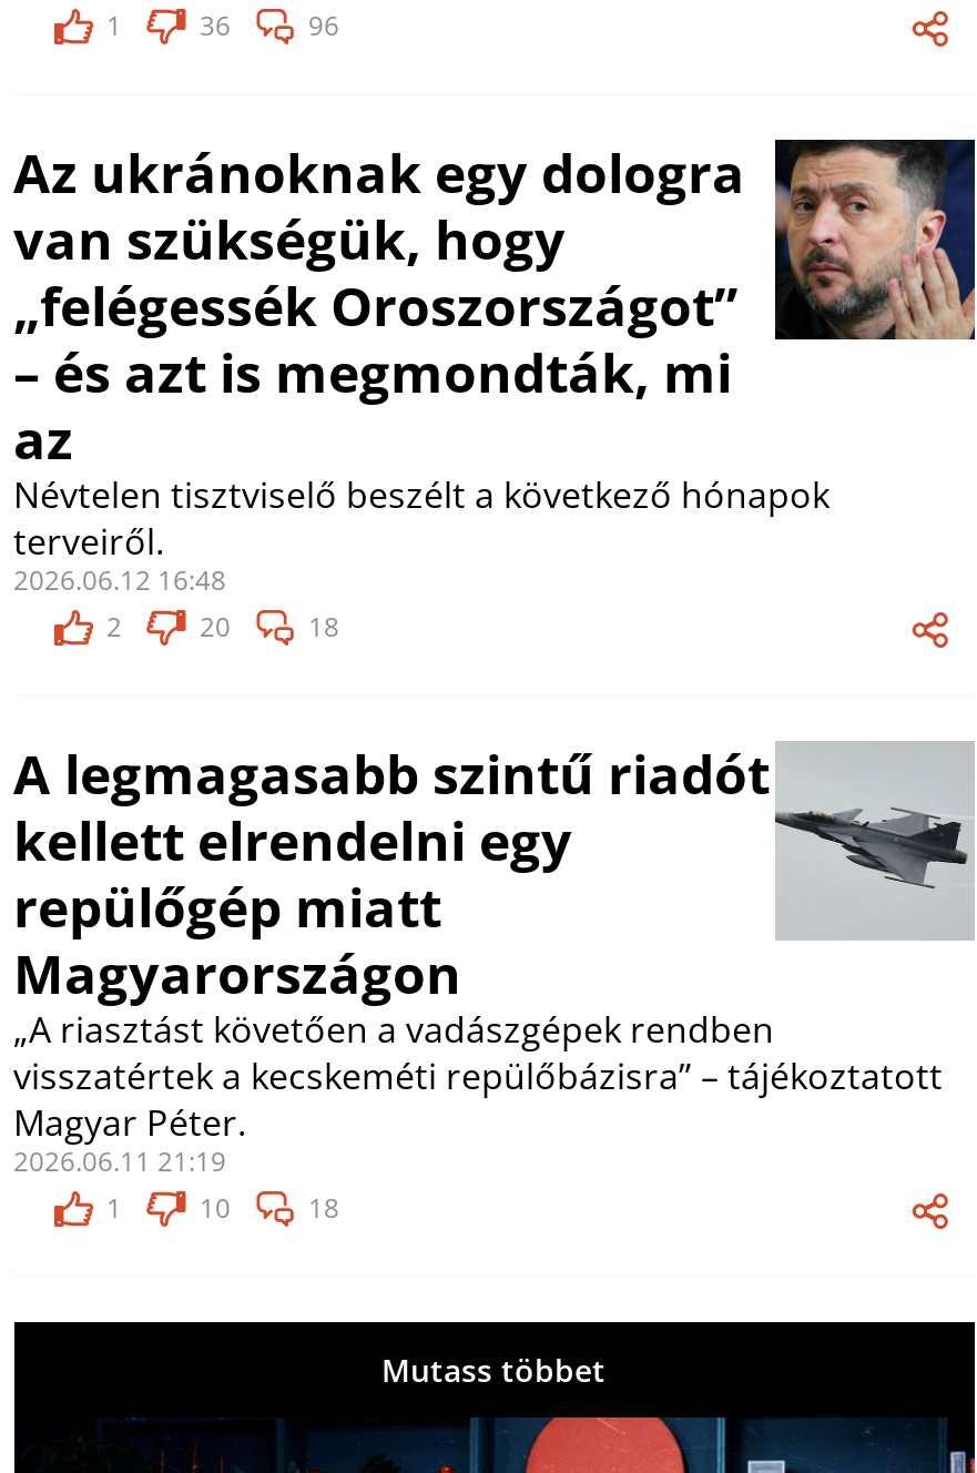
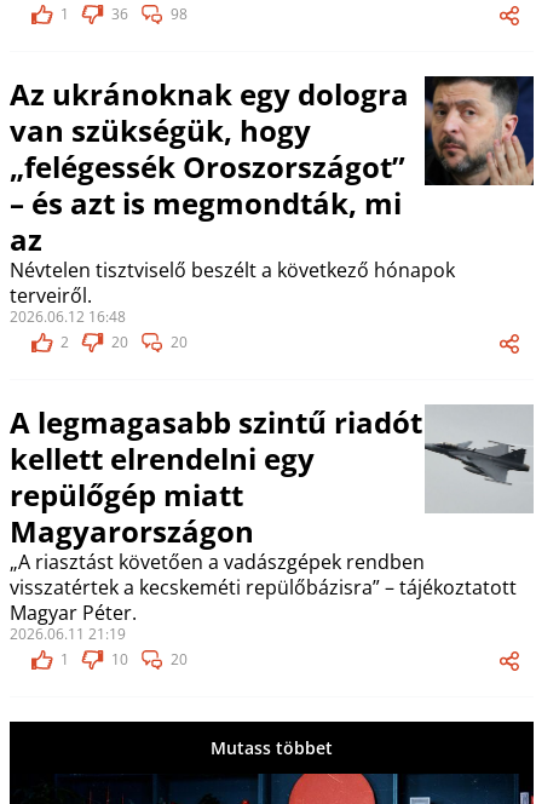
[308,7,339,44] 96 -> [170,4,187,24] 98
[308,608,339,646] 18 -> [170,332,187,352] 20
[308,1189,339,1227] 18 -> [170,649,187,670] 20

